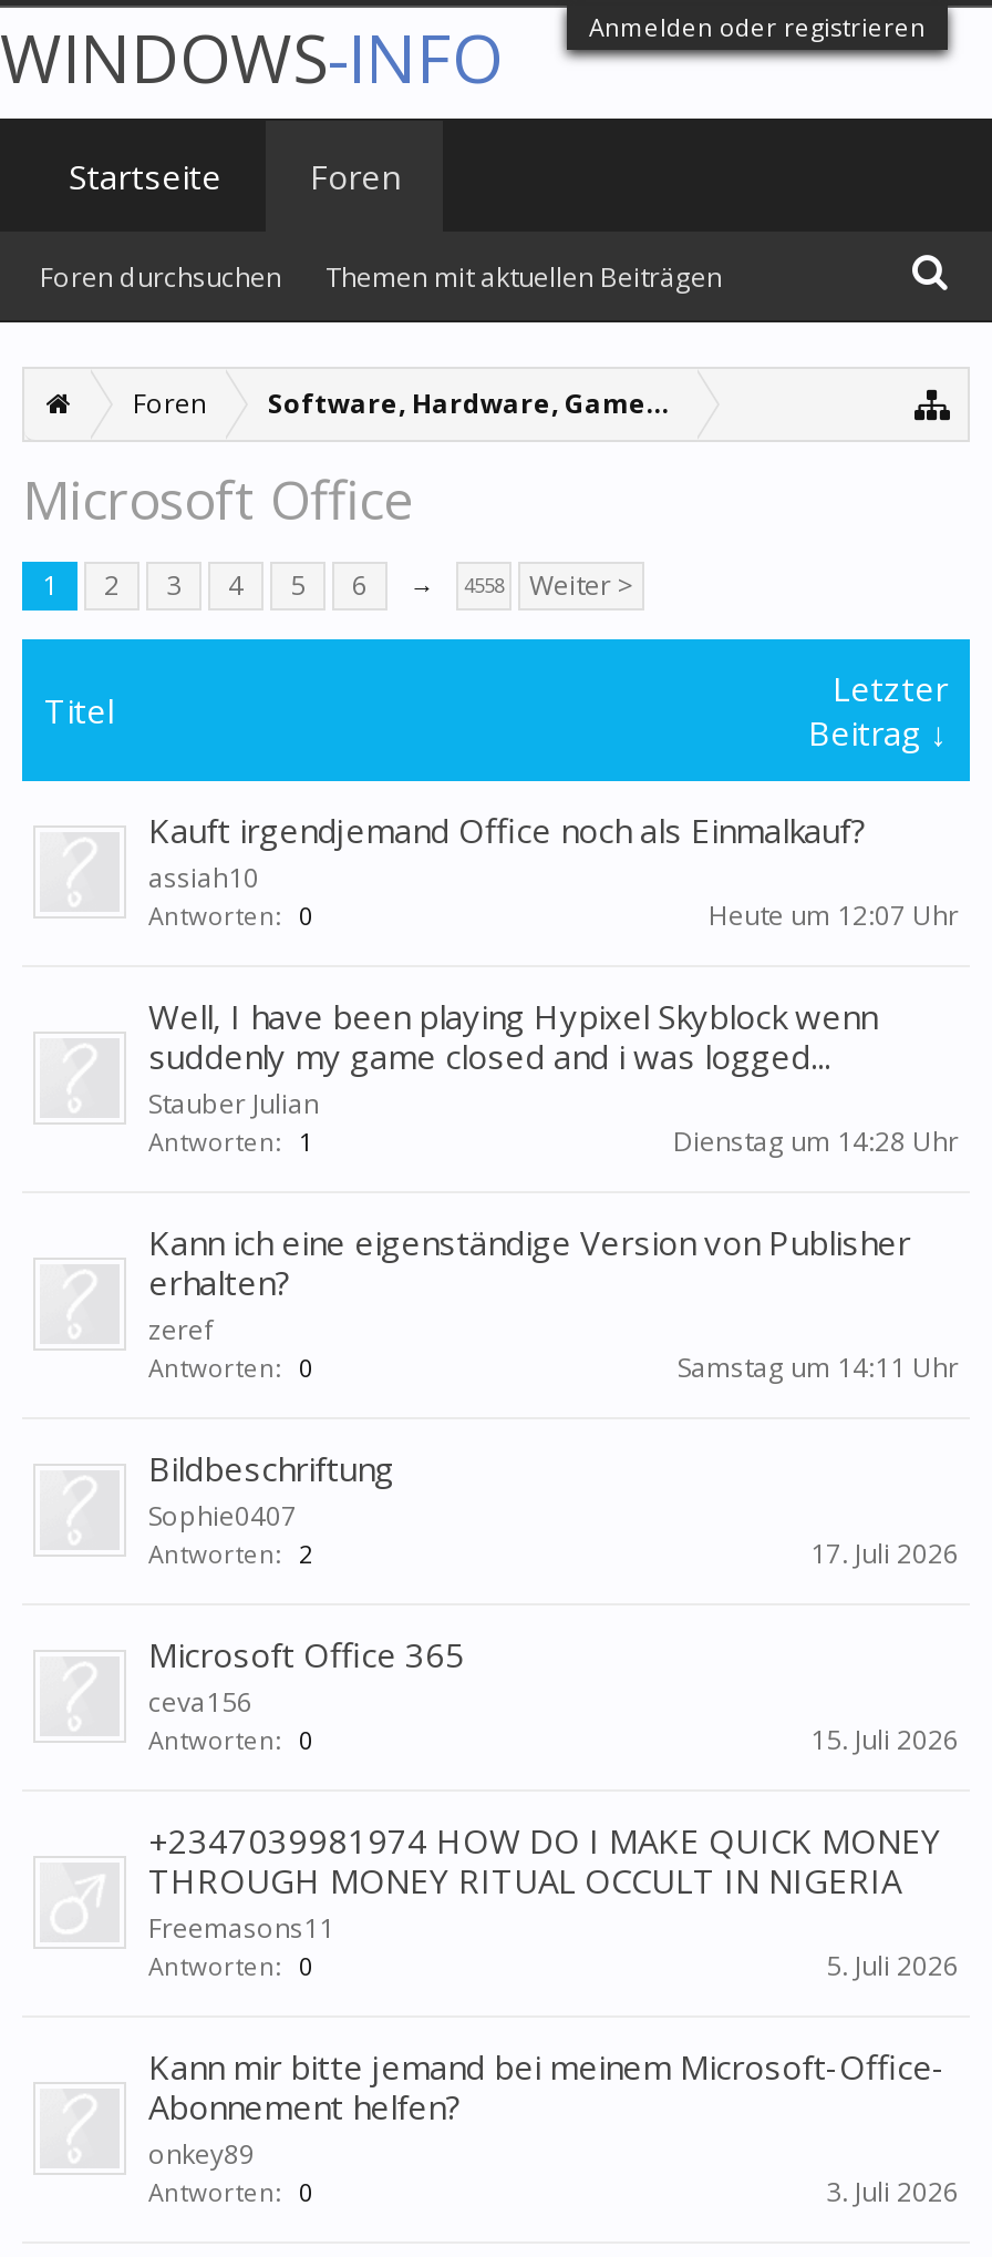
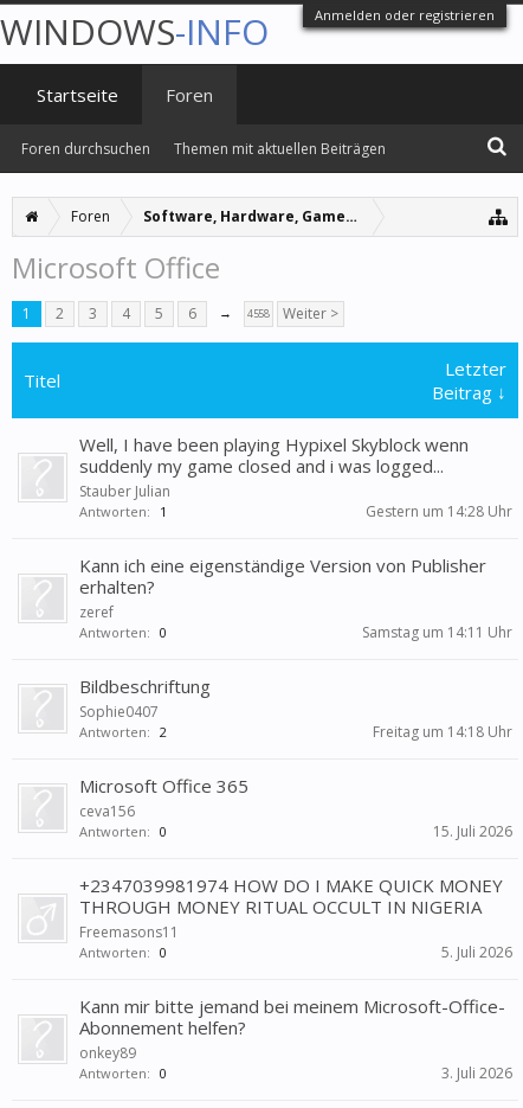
[148,808,959,934] Kauft irgendjemand Office noch als Einmalkauf? | assiah10 | Antworten: 0 | Heute um 12:07 Uhr -> none
[673,1122,959,1160] Dienstag um 14:28 Uhr -> [366,501,512,521] Gestern um 14:28 Uhr
[810,1535,959,1572] 17. Juli 2026 -> [373,722,512,742] Freitag um 14:18 Uhr

